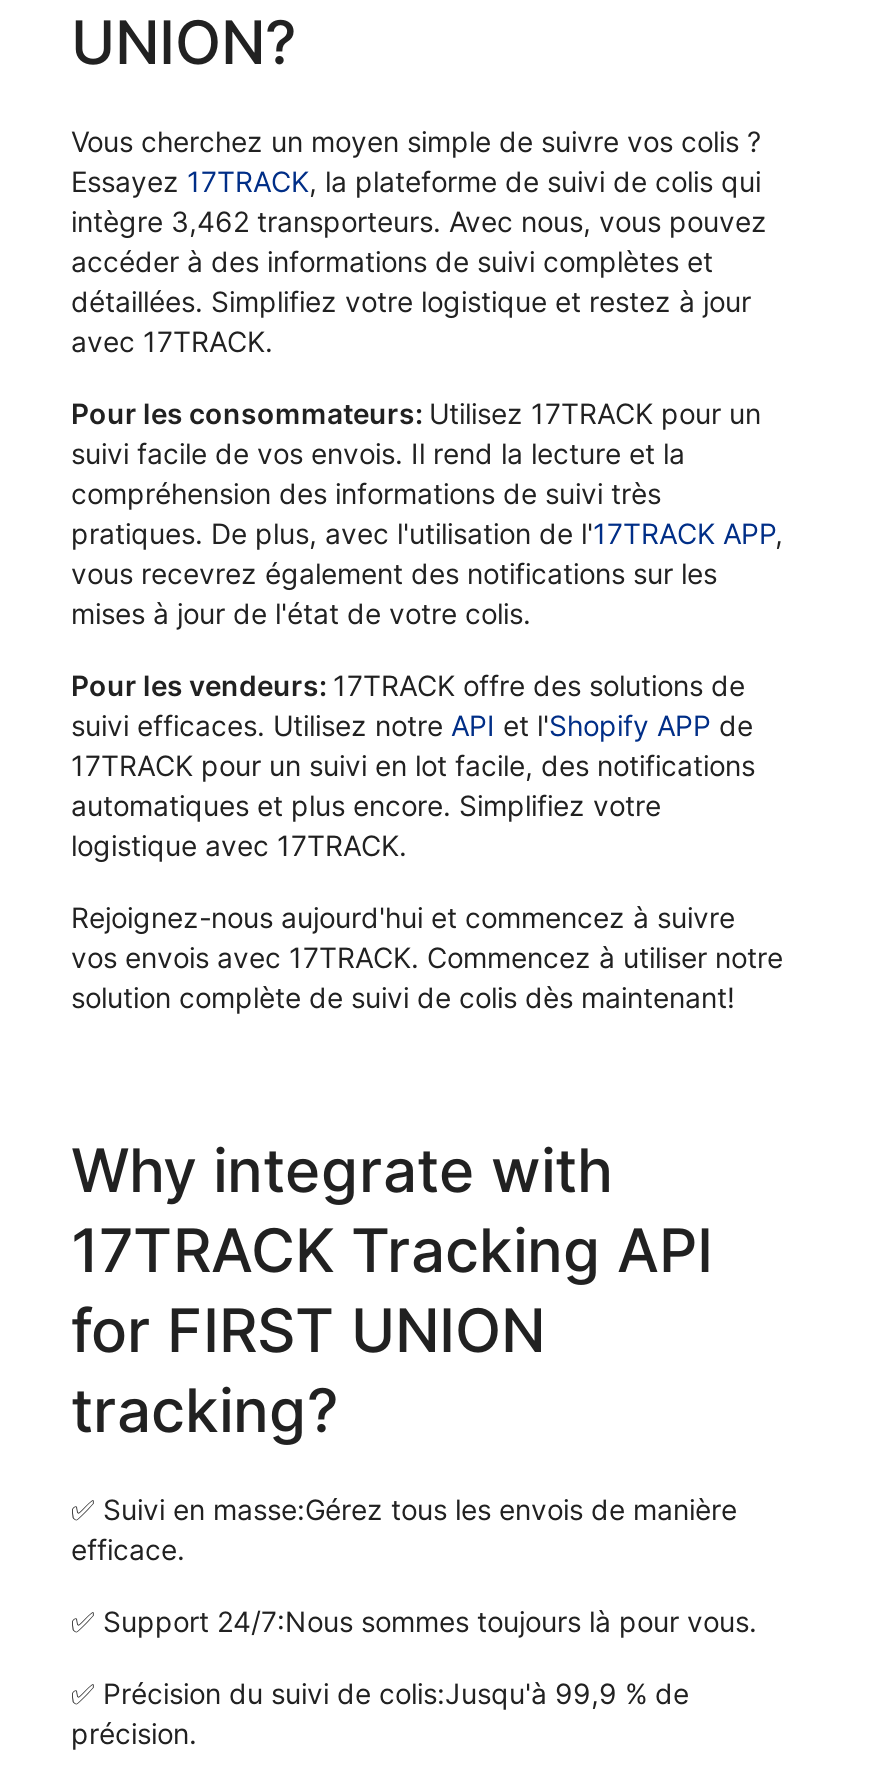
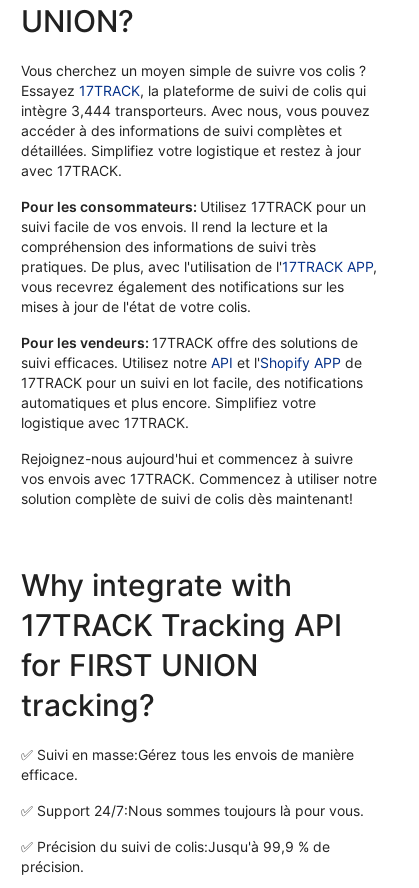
[71,204,767,238] intègre 3,462 transporteurs. Avec nous, vous pouvez -> [21,102,370,119] intègre 3,444 transporteurs. Avec nous, vous pouvez

